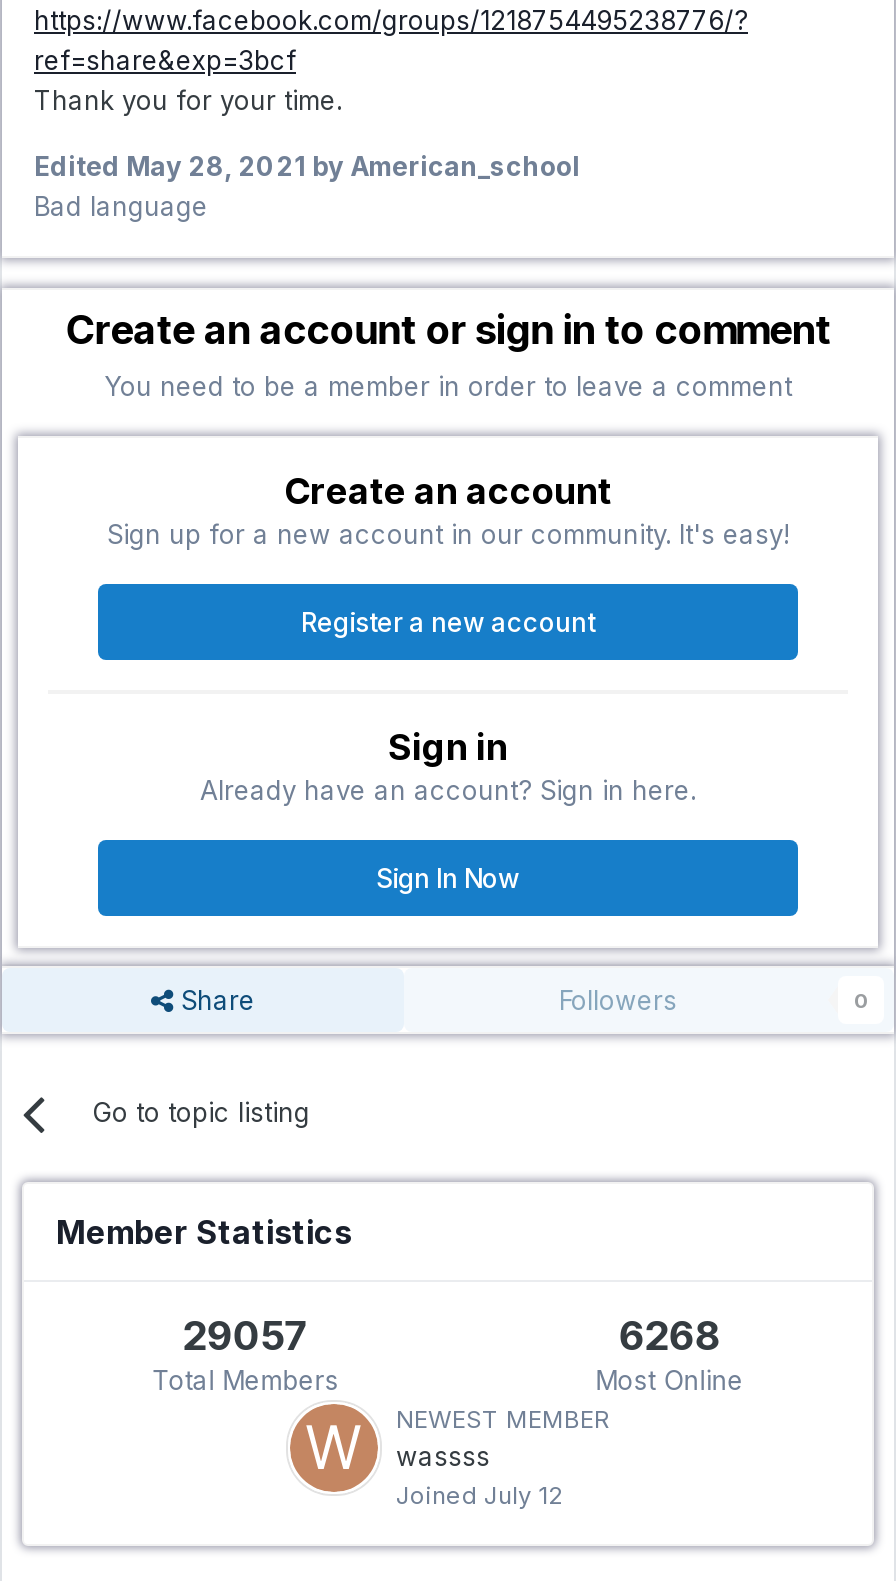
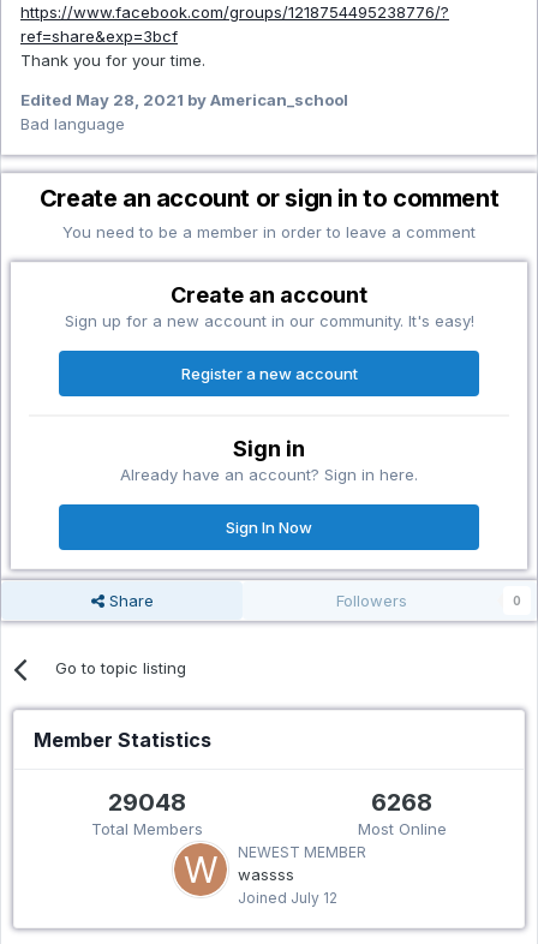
[182,1313,308,1361] 29057 -> [108,788,186,817] 29048

